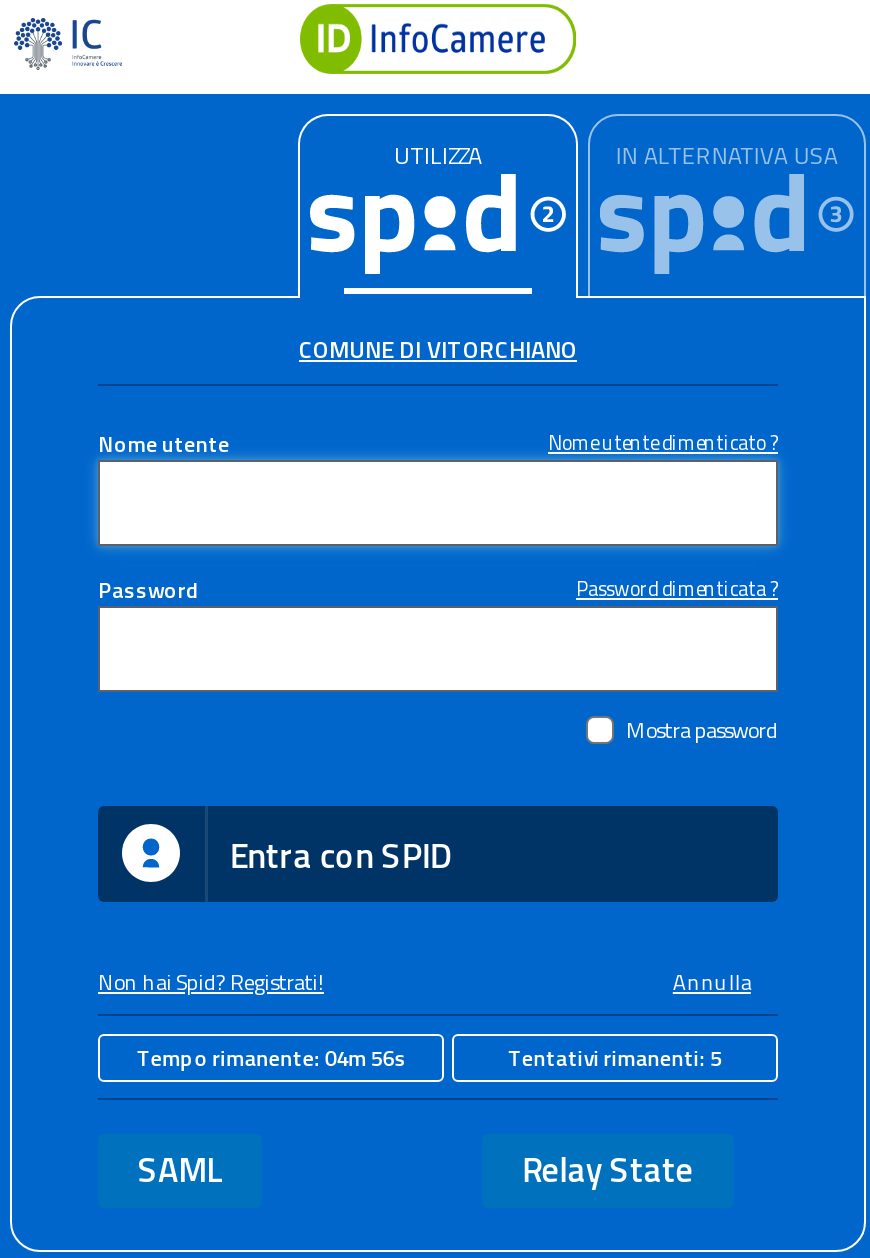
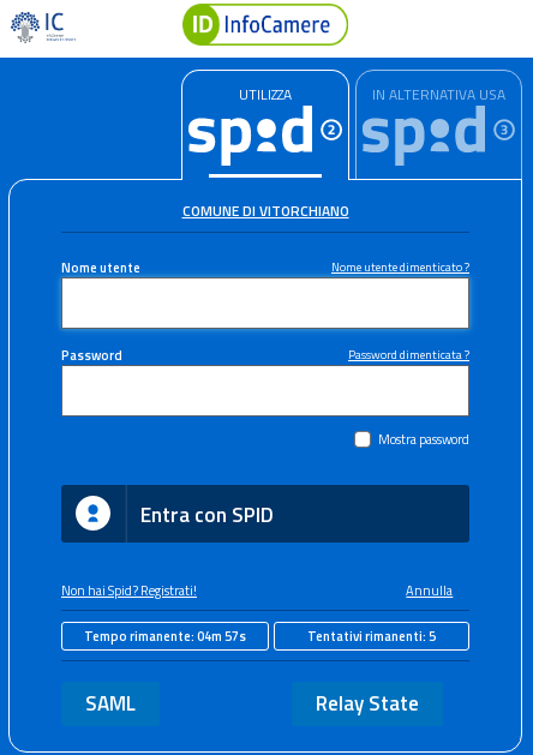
[136,1040,406,1074] Tempo rimanente: 04m 56s -> [84,625,246,646] Tempo rimanente: 04m 57s

